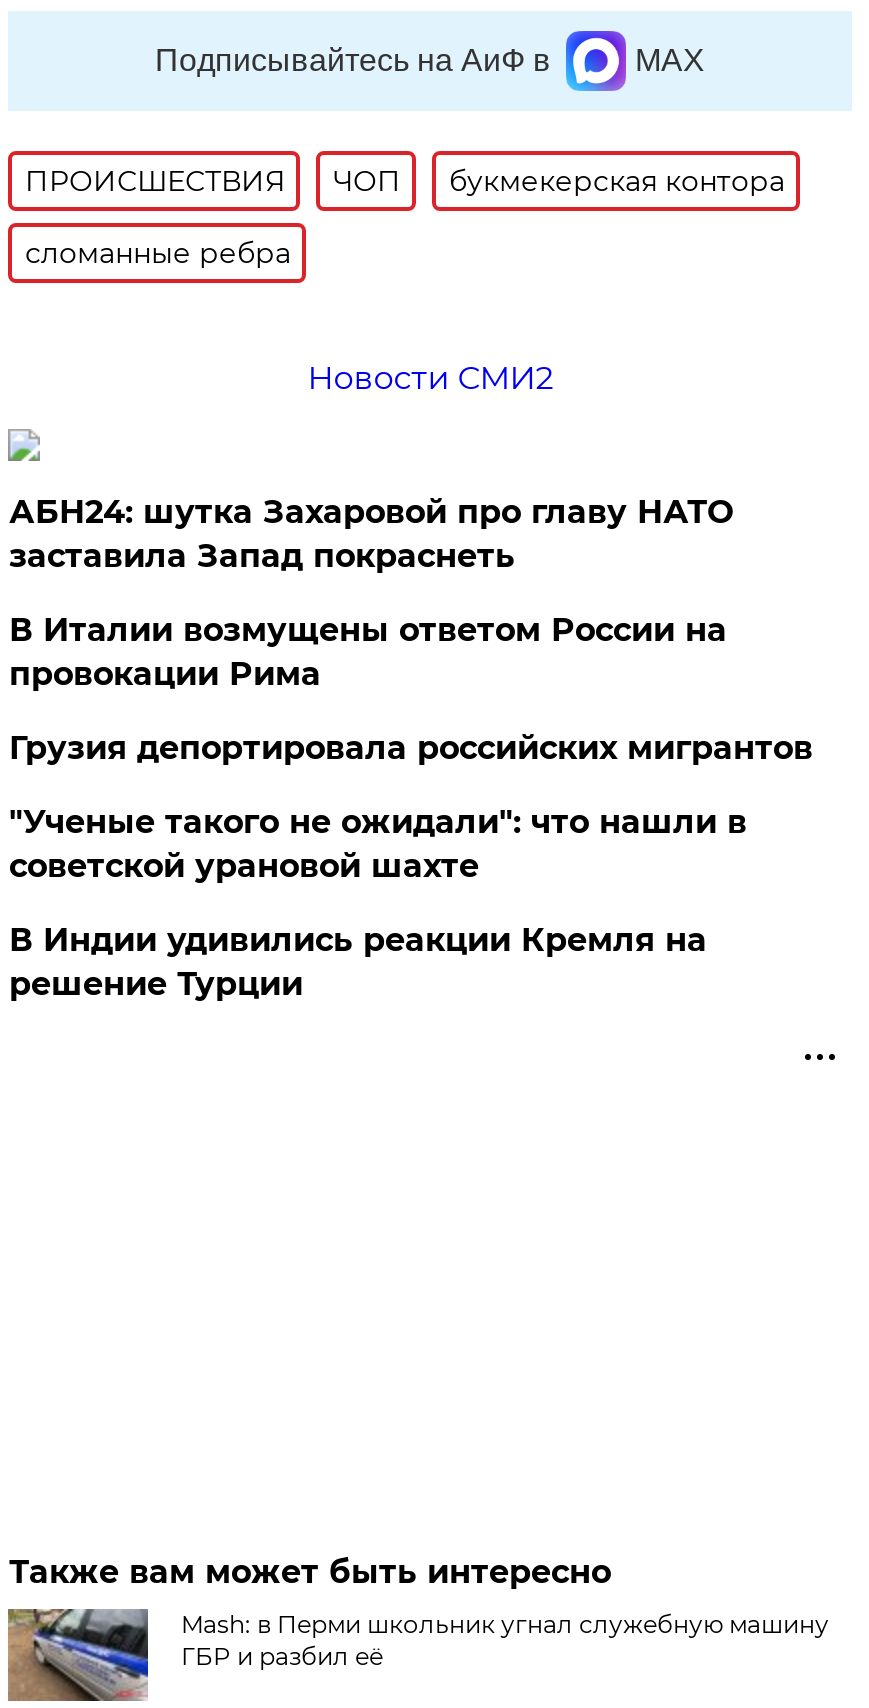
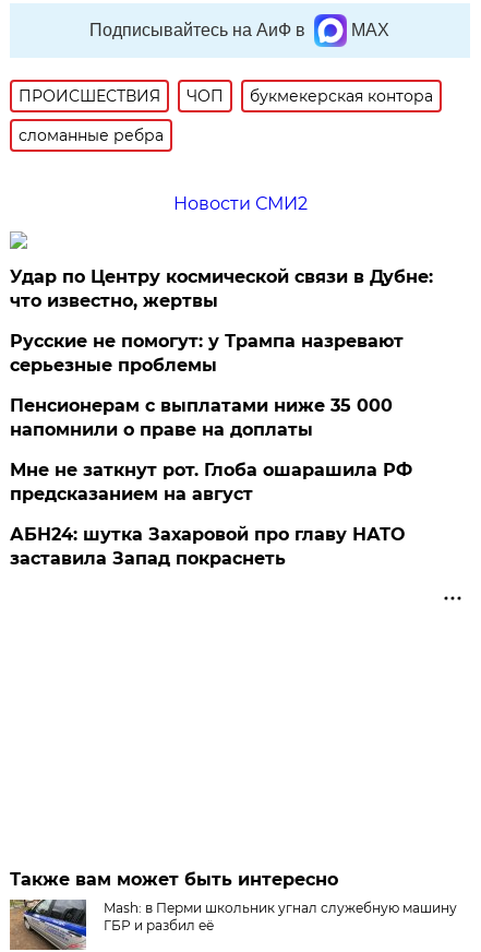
none -> [10,266,433,504] Удар по Центру космической связи в Дубне: | что известно, жертвы | Русские не помогут: у Трампа назревают | серьезные проблемы | Пенсионерам с выплатами ниже 35 000 | напомнили о праве на доплаты | Мне не заткнут рот. Глоба ошарашила РФ | предсказанием на август
moved [9,493,733,575] -> [10,524,405,569]: АБН24: шутка Захаровой про главу НАТО | заставила Запад покраснеть
[9,611,813,1003] В Италии возмущены ответом России на | провокации Рима | Грузия депортировала российских мигрантов | "Ученые такого не ожидали": что нашли в | советской урановой шахте | В Индии удивились реакции Кремля на | решение Турции -> none

